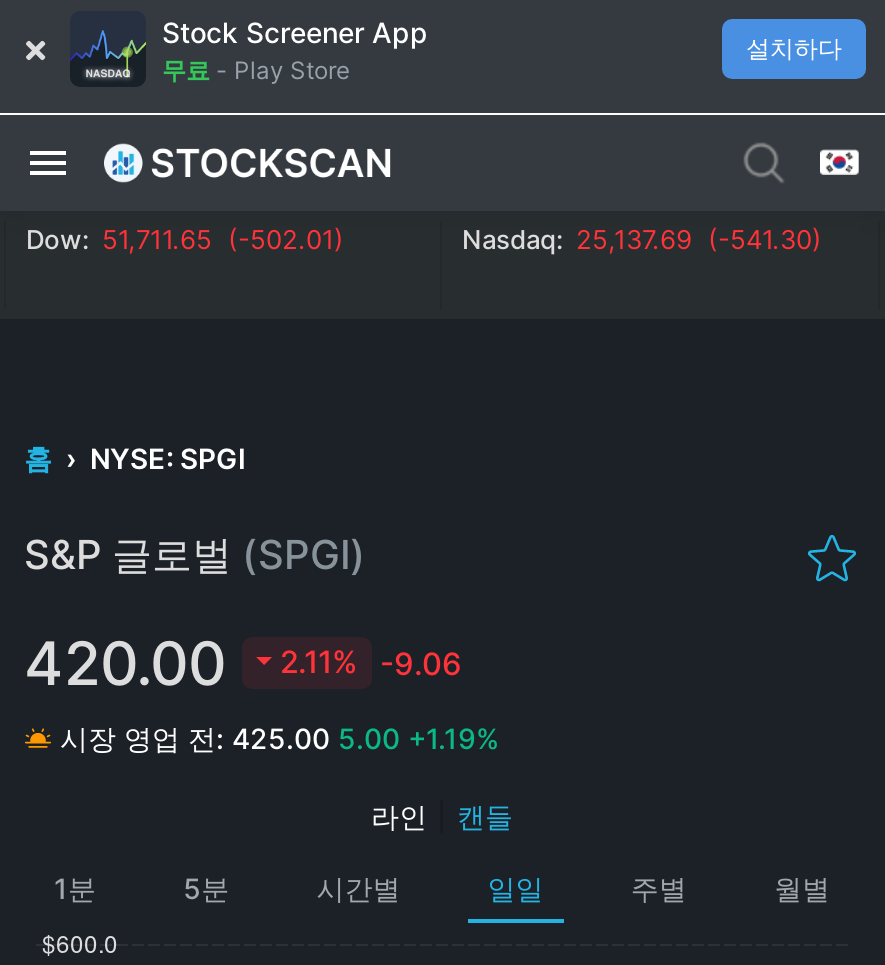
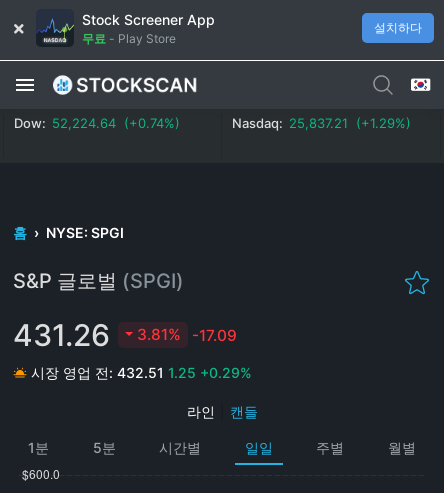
[26,222,344,254] Dow: 51,711.65 (-502.01) -> [14,114,180,130] Dow: 52,224.64 (+0.74%)
[462,222,822,254] Nasdaq: 25,137.69 (-541.30) -> [232,114,411,130] Nasdaq: 25,837.21 (+1.29%)
[24,626,226,698] 420.00 -> [13,316,110,352] 431.26
[280,643,462,682] 2.11% -9.06 -> [137,325,237,344] 3.81% -17.09
[60,720,500,754] 시장 영업 전: 425.00 5.00 +1.19% -> [31,363,252,380] 시장 영업 전: 432.51 1.25 +0.29%

